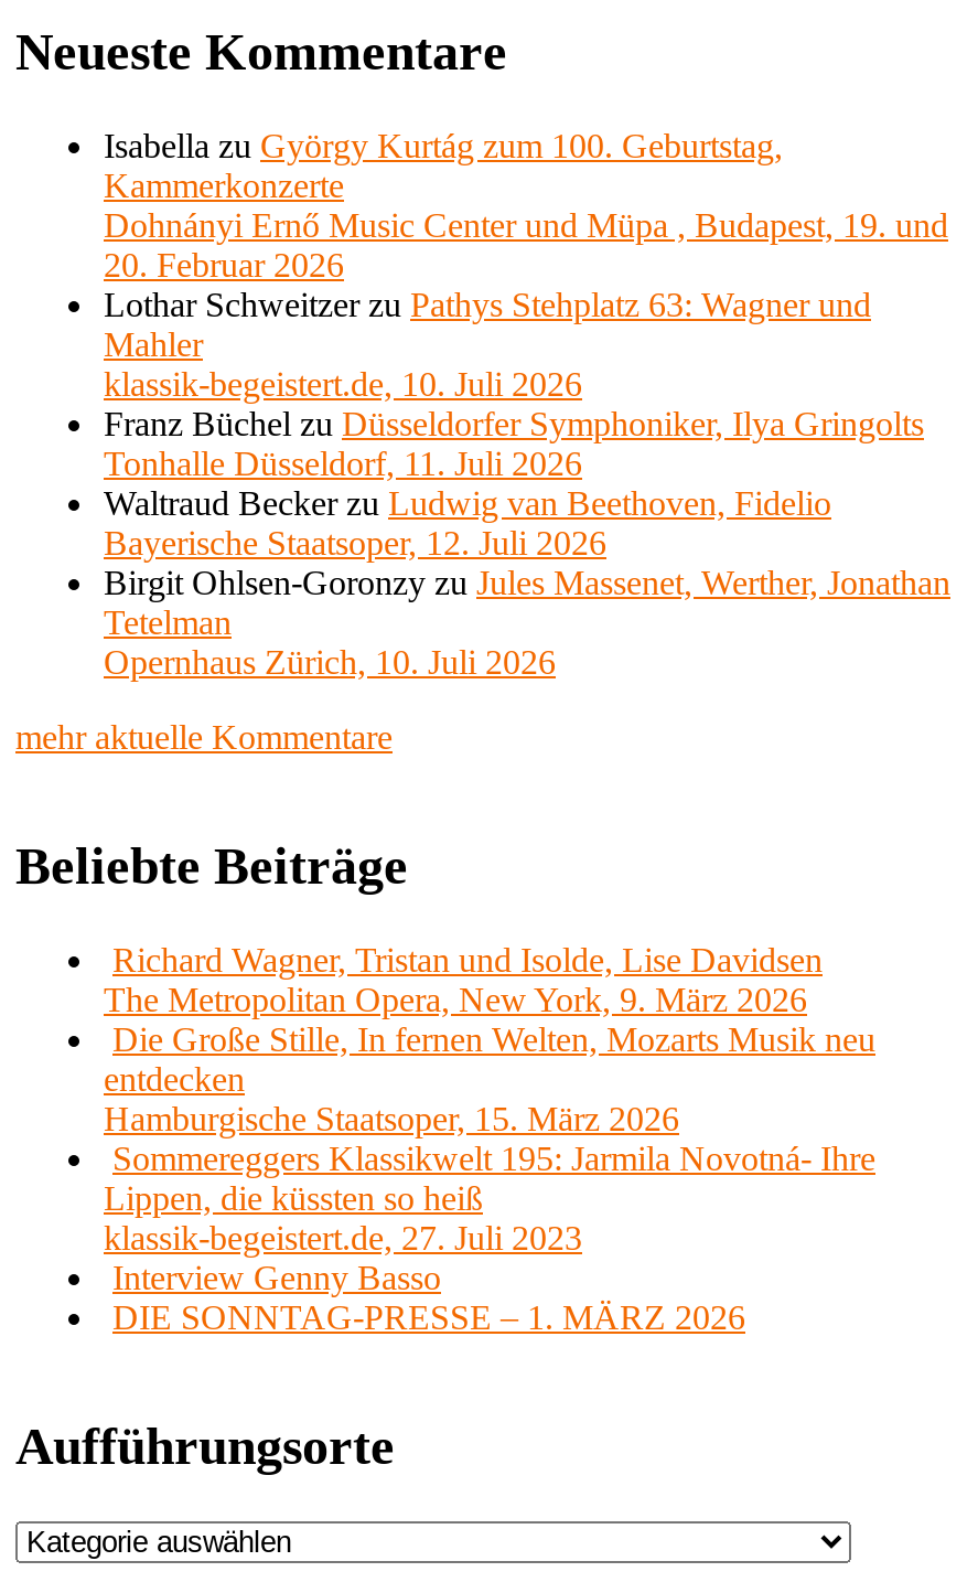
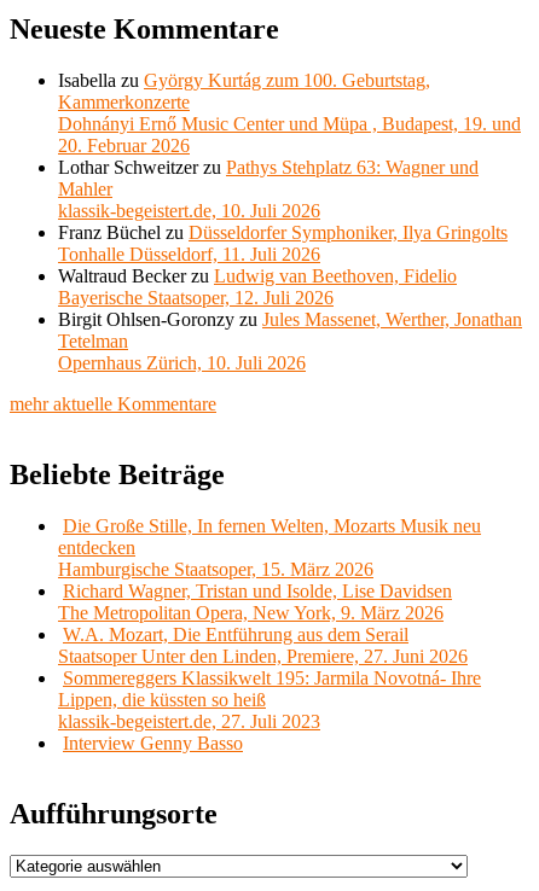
moved [104,941,823,1018] -> [58,581,452,623]: Richard Wagner, Tristan und Isolde, Lise Davidsen | The Metropolitan Opera, New York, 9. März 2026
moved [104,1020,875,1137] -> [58,515,481,579]: Die Große Stille, In fernen Welten, Mozarts Musik neu | entdecken | Hamburgische Staatsoper, 15. März 2026
none -> [58,624,468,666] W.A. Mozart, Die Entführung aus dem Serail | Staatsoper Unter den Linden, Premiere, 27. Juni 2026
moved [104,1139,875,1296] -> [58,668,481,753]: Sommereggers Klassikwelt 195: Jarmila Novotná- Ihre | Lippen, die küssten so heiß | klassik-begeistert.de, 27. Juli 2023 | Interview Genny Basso
[112,1298,745,1336] DIE SONNTAG-PRESSE – 1. MÄRZ 2026 -> none

